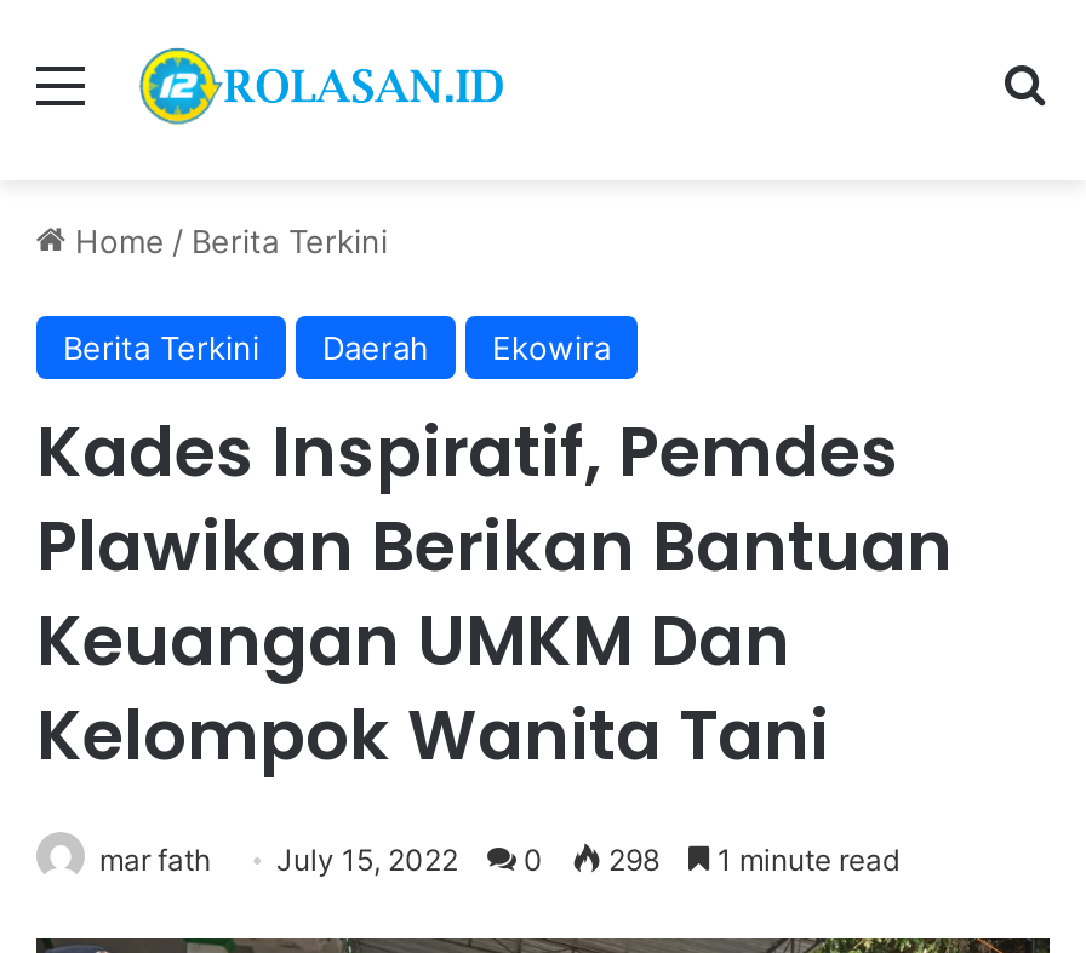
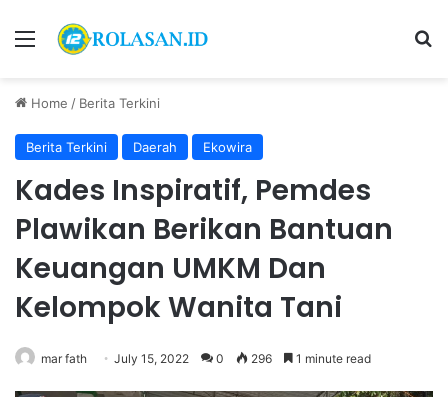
[99,842,899,878] mar fath July 15, 2022 0 298 1 minute read -> [41,351,371,366] mar fath July 15, 2022 0 296 1 minute read

